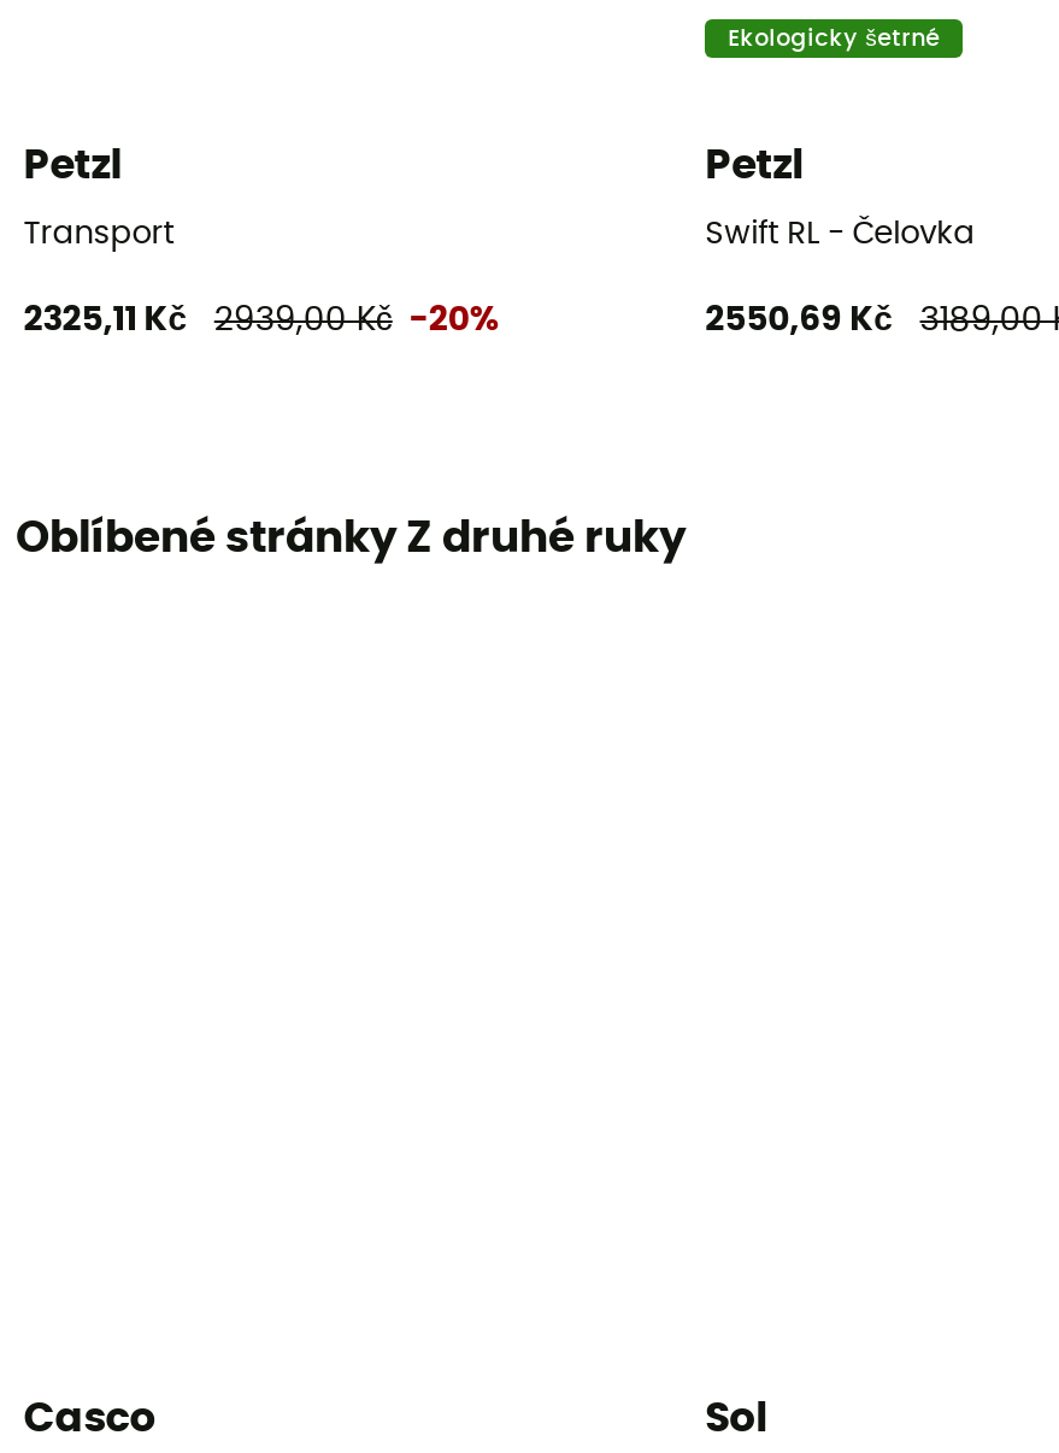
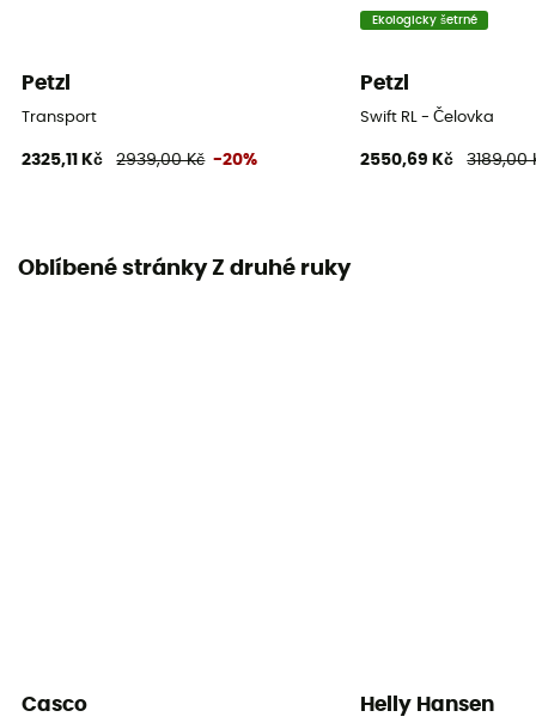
[705,1397,768,1438] Sol -> [360,694,494,714] Helly Hansen

